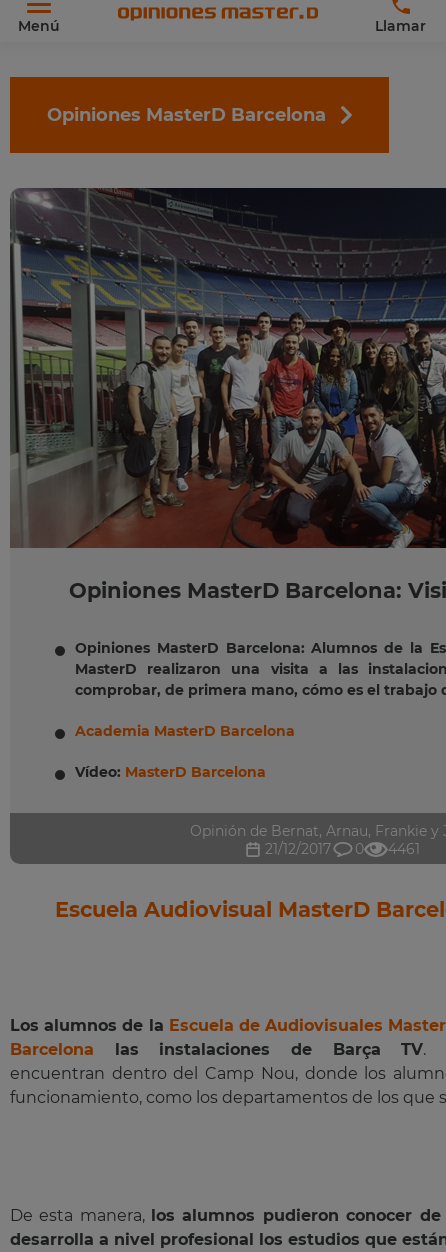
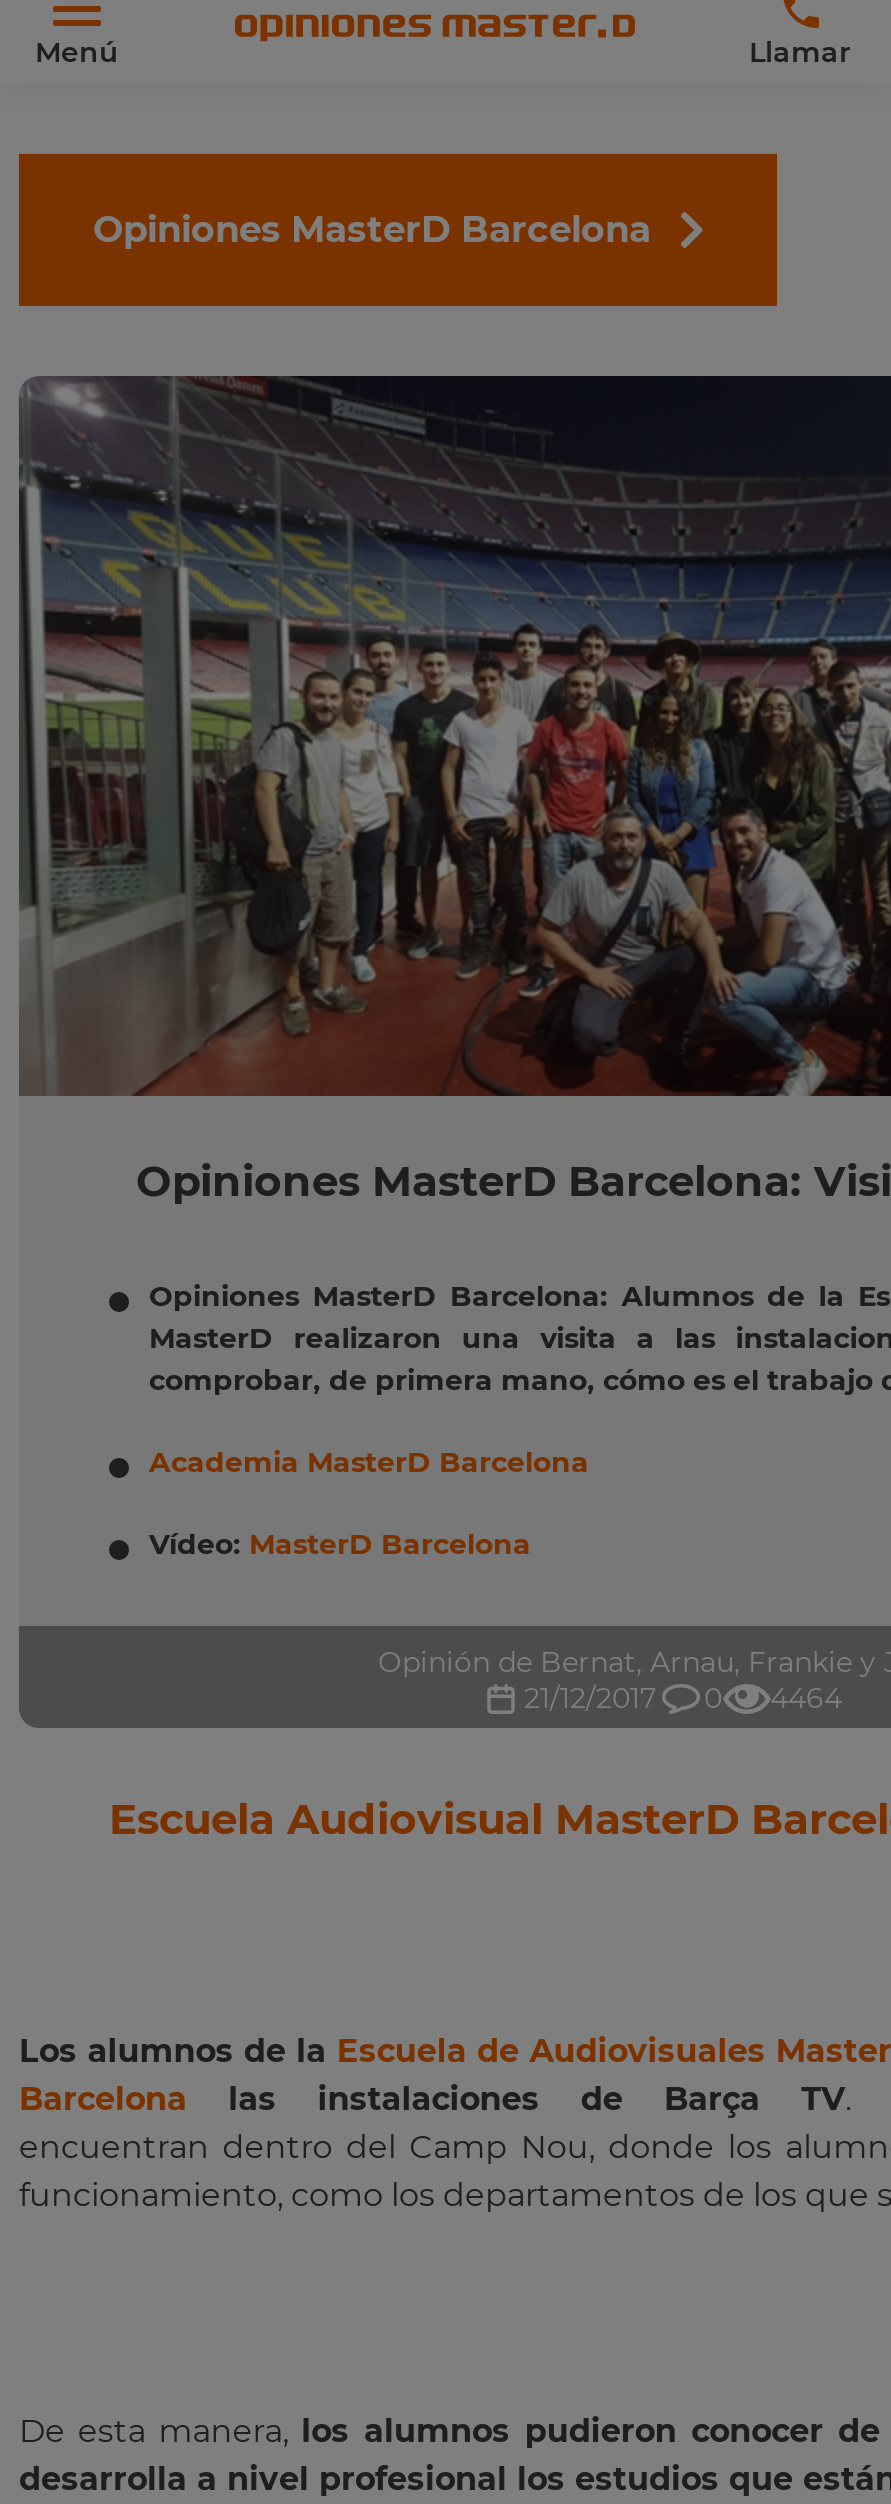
[387,840,419,858] 4461 -> [770,1680,842,1716] 4464

